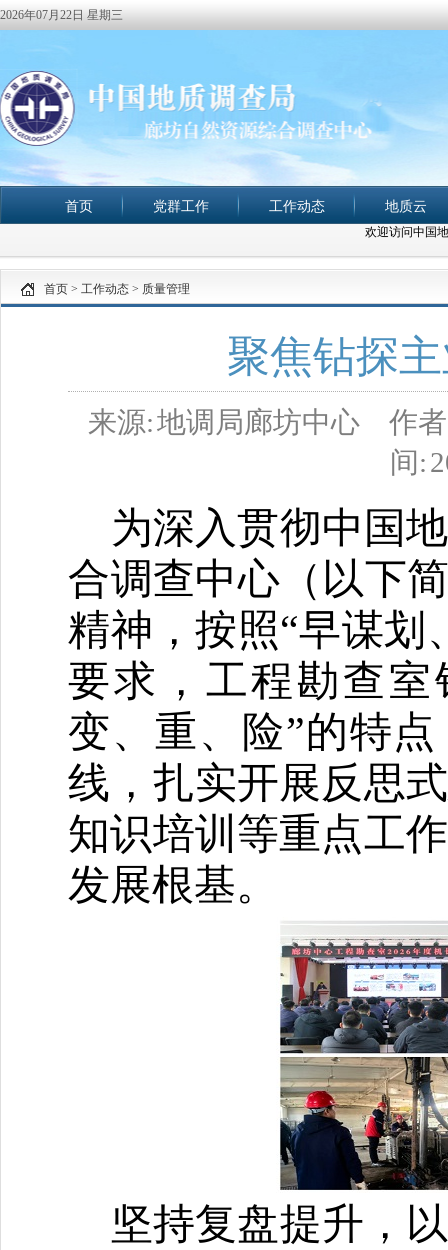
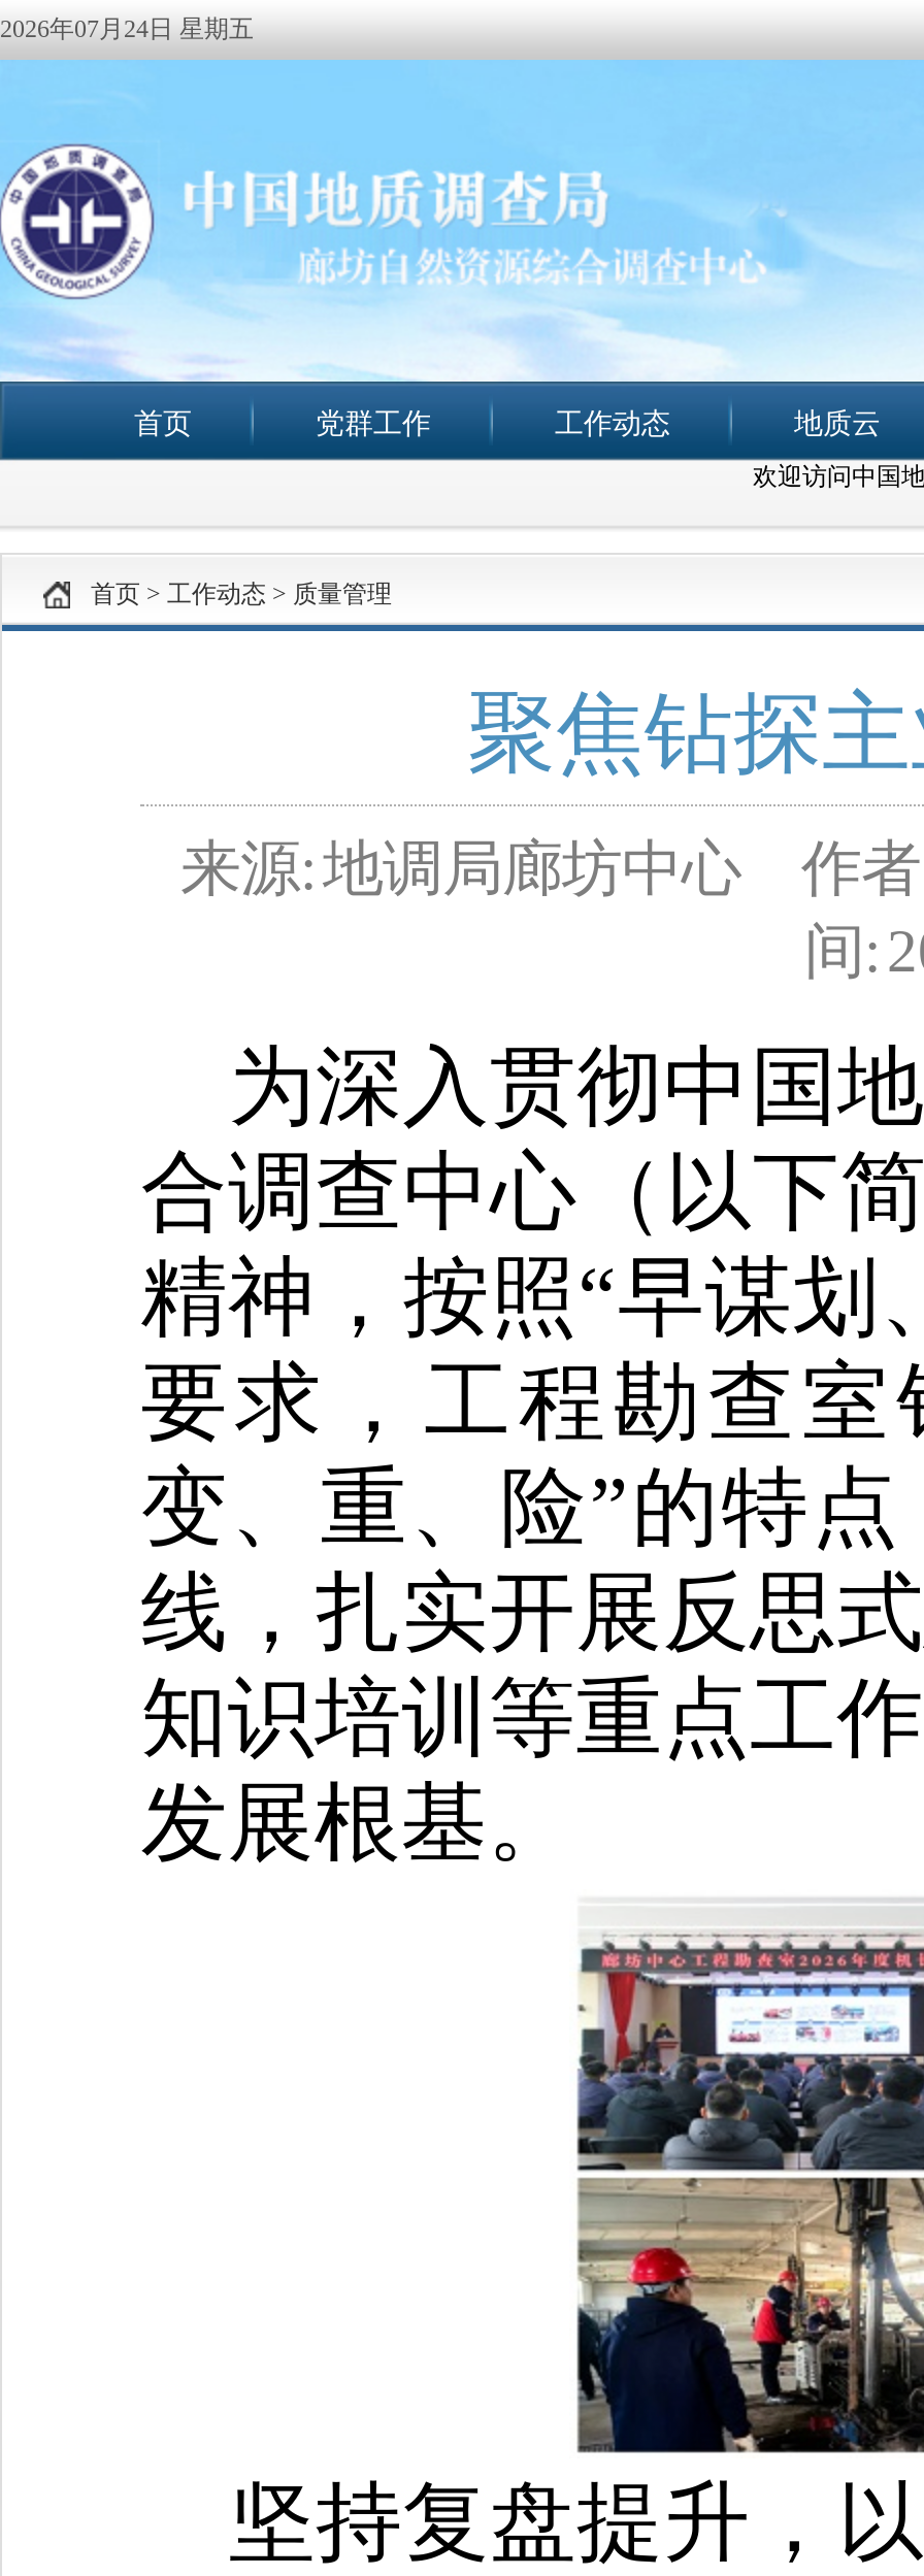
[0,8,123,22] 2026年07月22日 星期三 -> [0,14,254,43] 2026年07月24日 星期五

